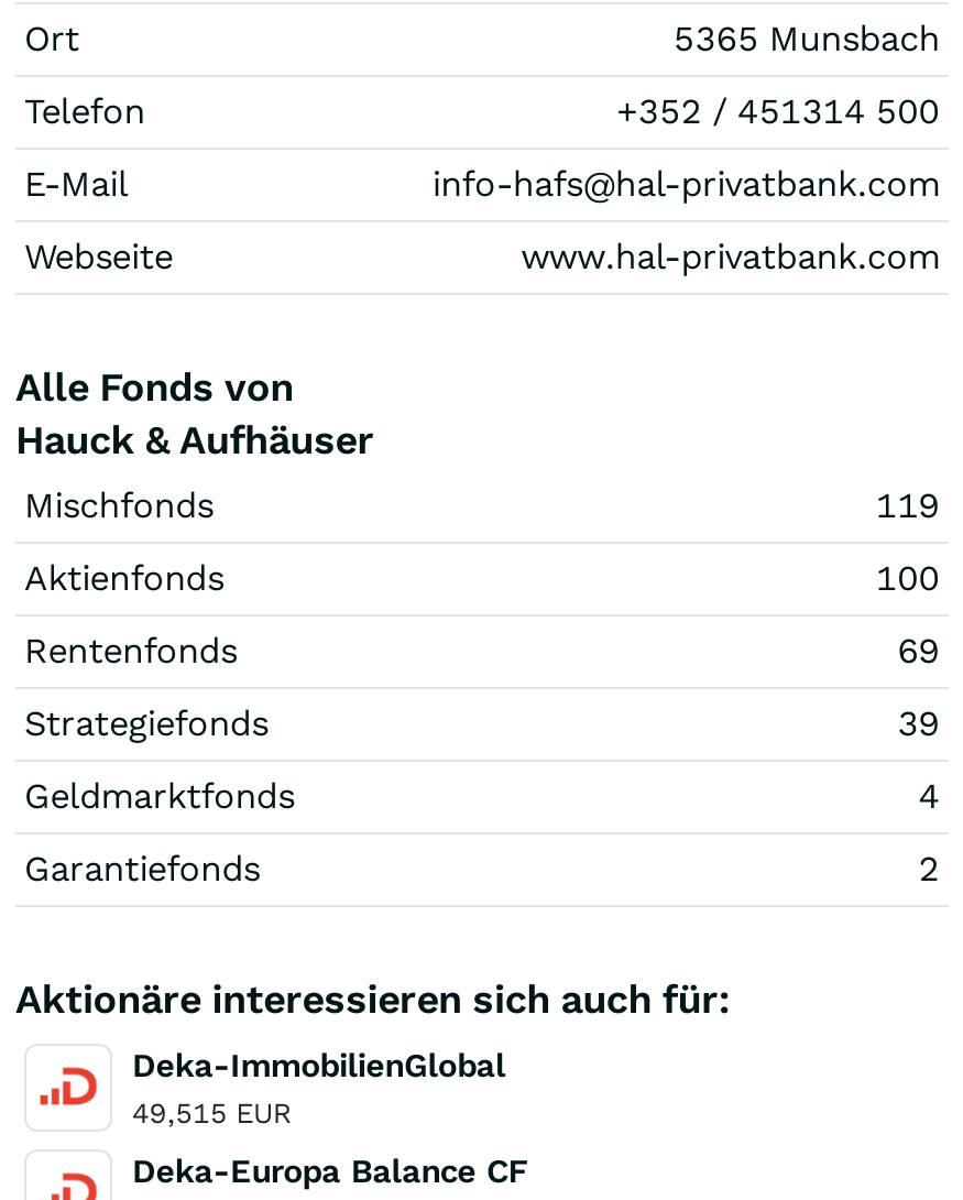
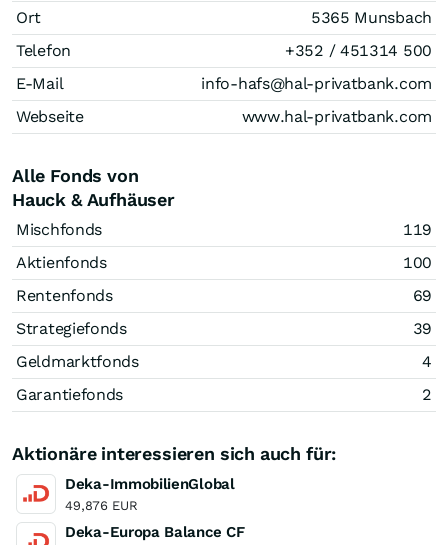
[132,1097,292,1130] 49,515 EUR -> [65,498,138,513] 49,876 EUR

